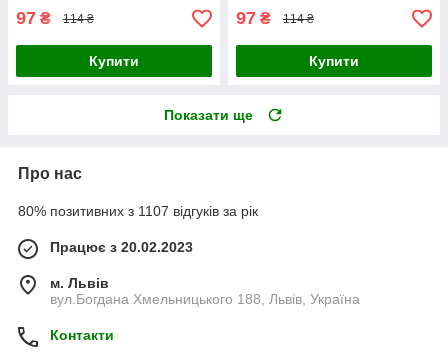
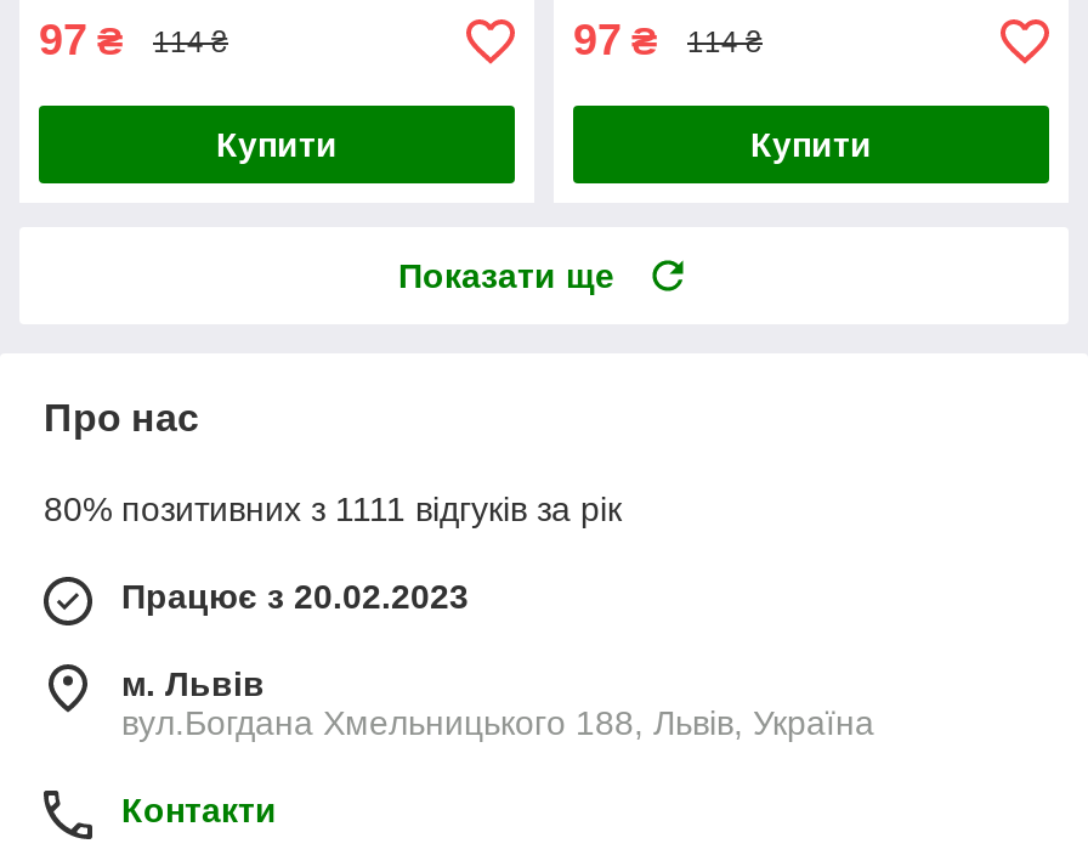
[18,203,258,219] 80% позитивних з 1107 відгуків за рік -> [44,490,622,529] 80% позитивних з 1111 відгуків за рік

